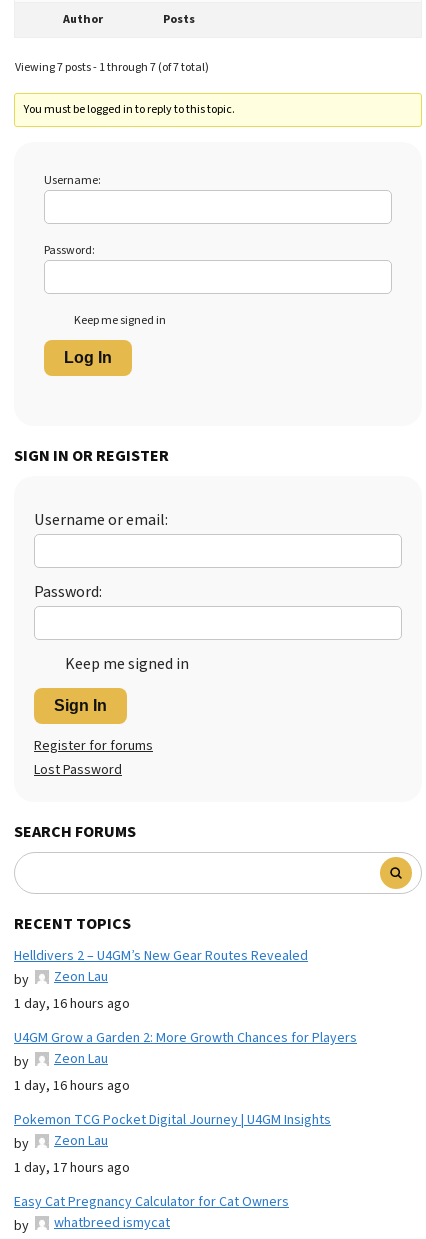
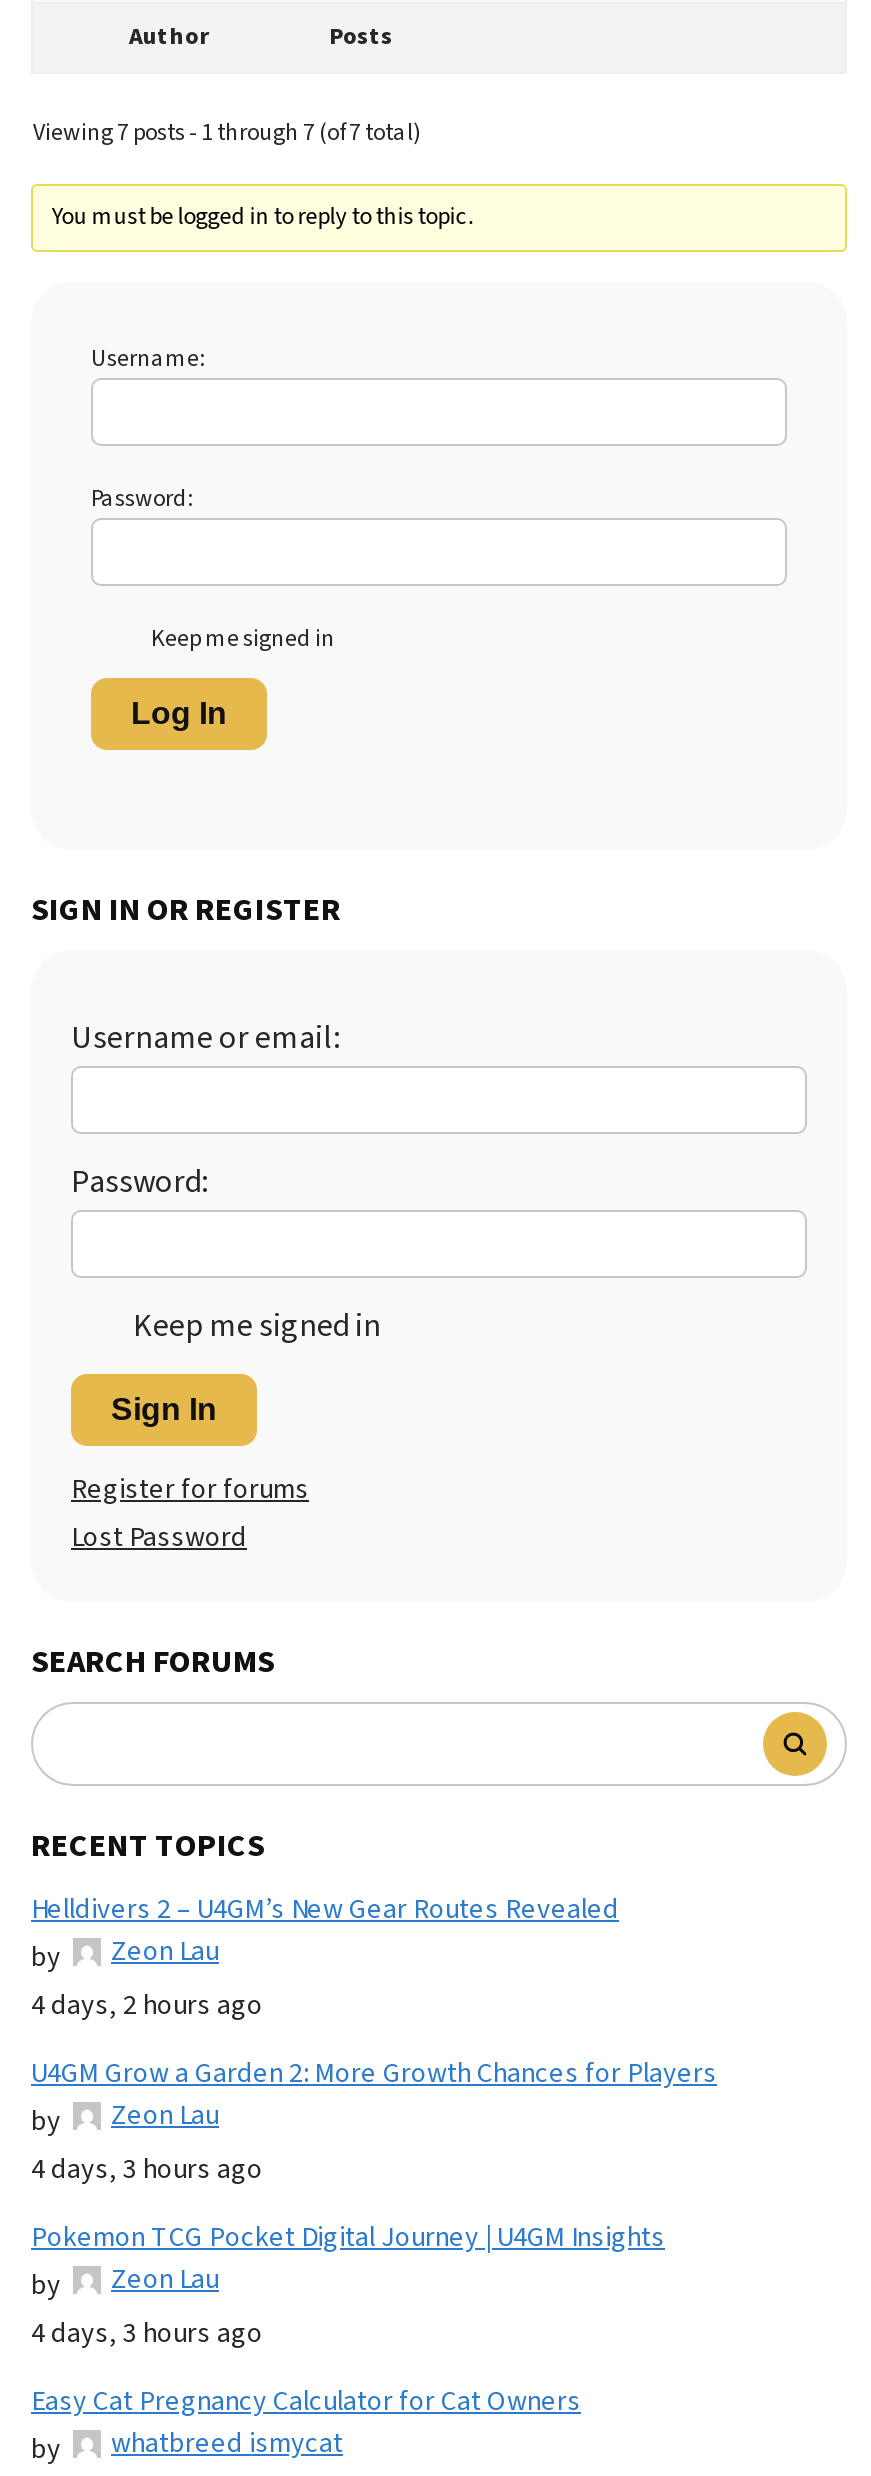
[14,994,130,1014] 1 day, 16 hours ago -> [31,1985,263,2025] 4 days, 2 hours ago
[14,1076,130,1096] 1 day, 16 hours ago -> [31,2149,263,2189] 4 days, 3 hours ago
[14,1158,130,1178] 1 day, 17 hours ago -> [31,2313,263,2353] 4 days, 3 hours ago

